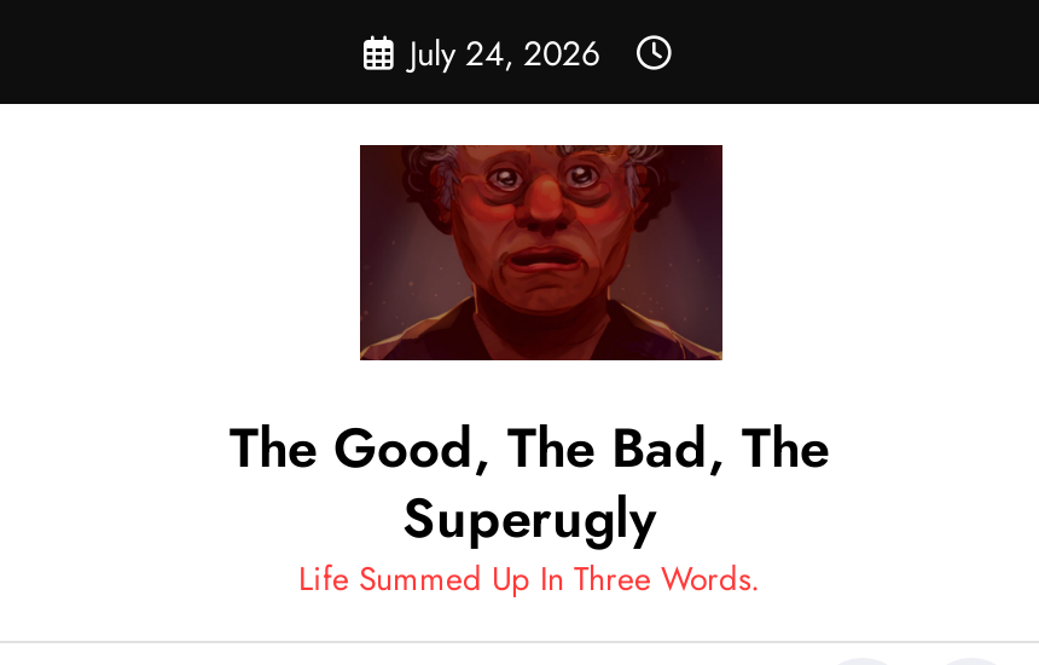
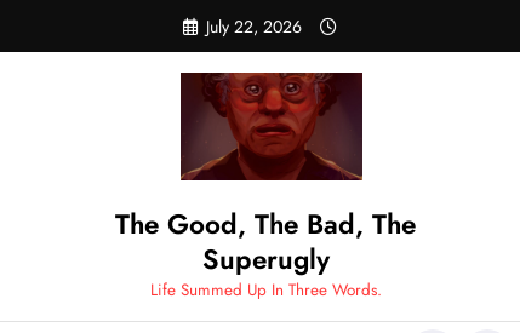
[410,29,600,77] July 24, 2026 -> [205,15,301,39] July 22, 2026

